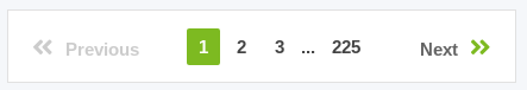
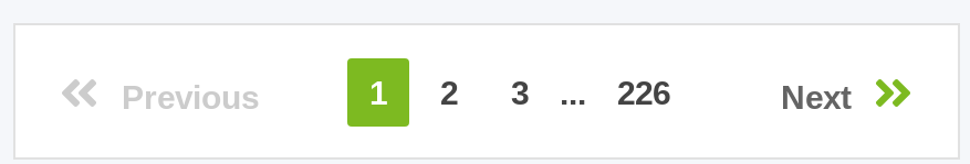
[332,37,360,57] 225 -> [617,74,670,111] 226

